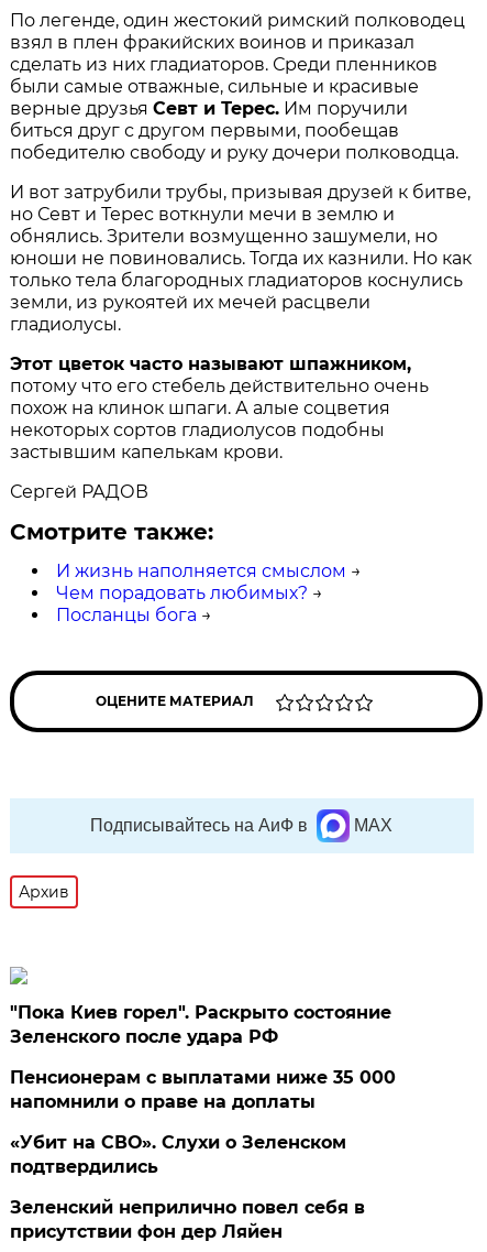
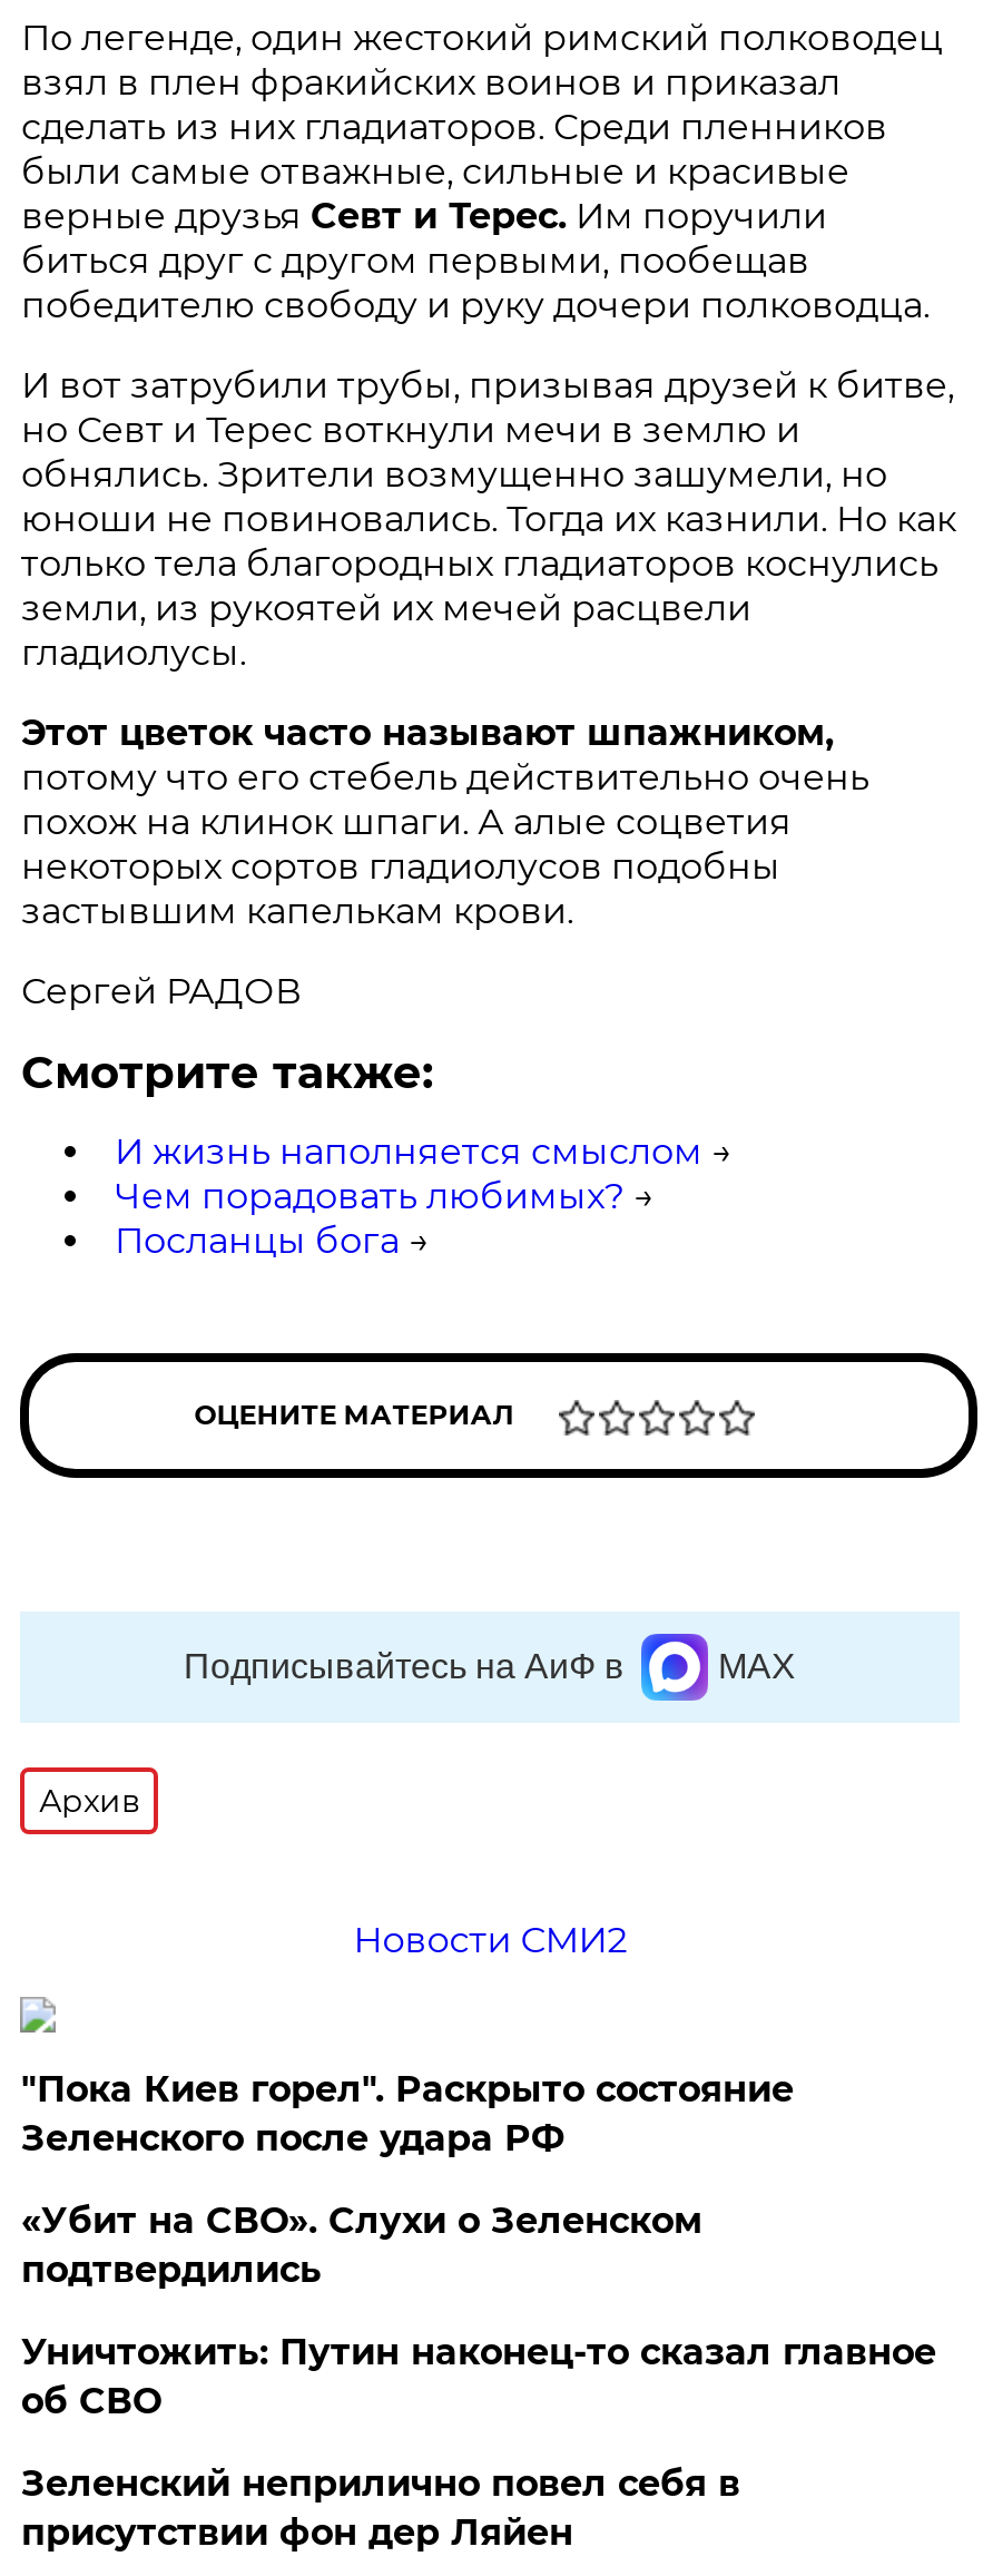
none -> [353,1919,627,1961] Новости СМИ2
[10,1067,396,1112] Пенсионерам с выплатами ниже 35 000 | напомнили о праве на доплаты -> none
moved [10,1132,347,1177] -> [21,2200,702,2291]: «Убит на СВО». Слухи о Зеленском | подтвердились
none -> [21,2331,936,2422] Уничтожить: Путин наконец-то сказал главное | об СВО

